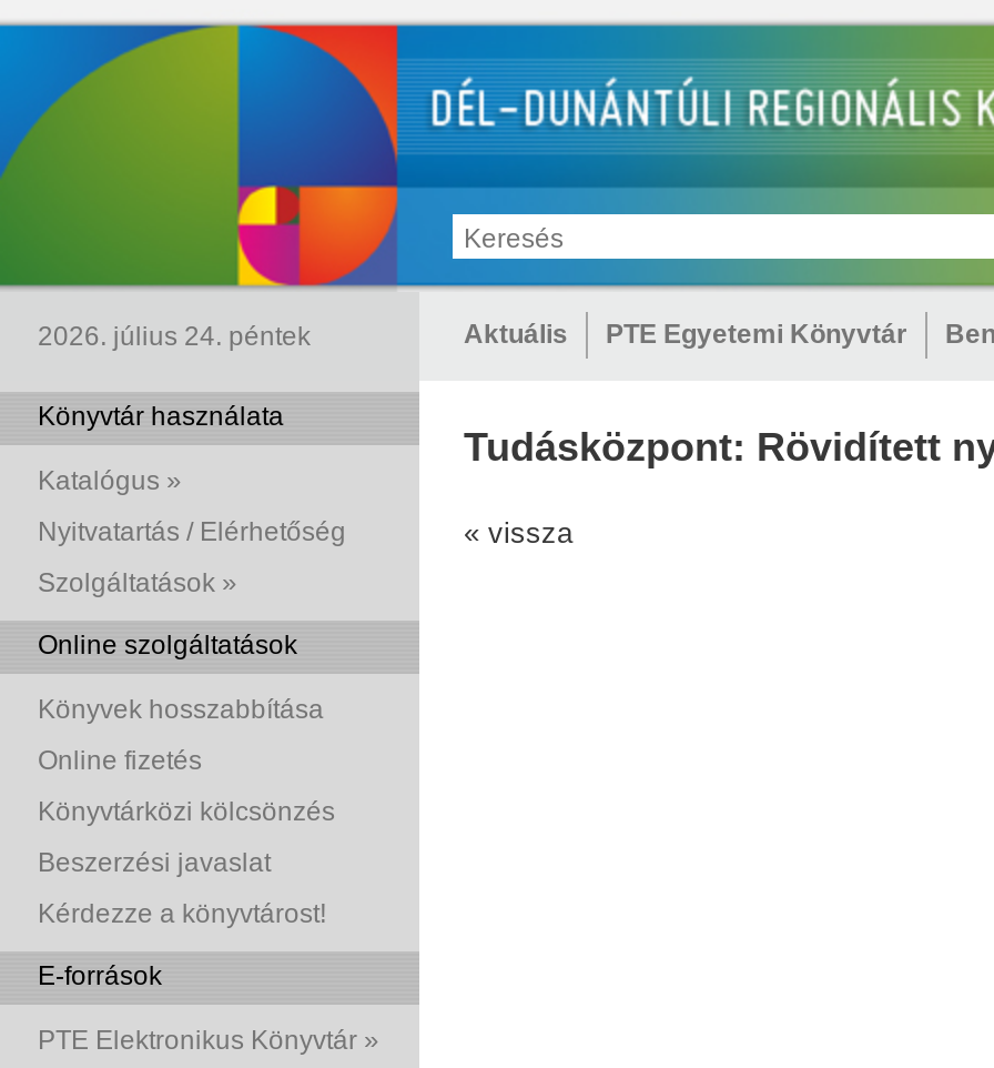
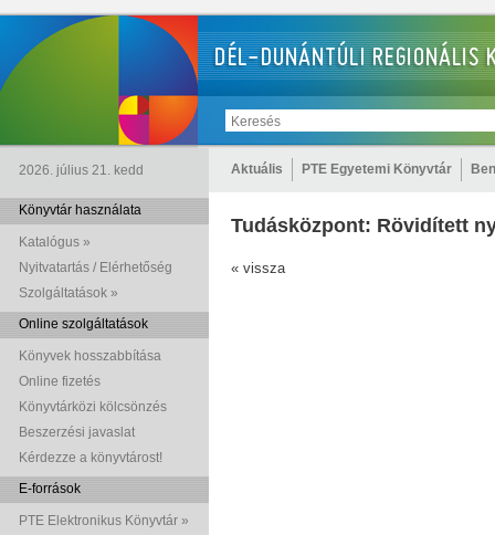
[38,321,311,352] 2026. július 24. péntek -> [19,162,144,178] 2026. július 21. kedd

